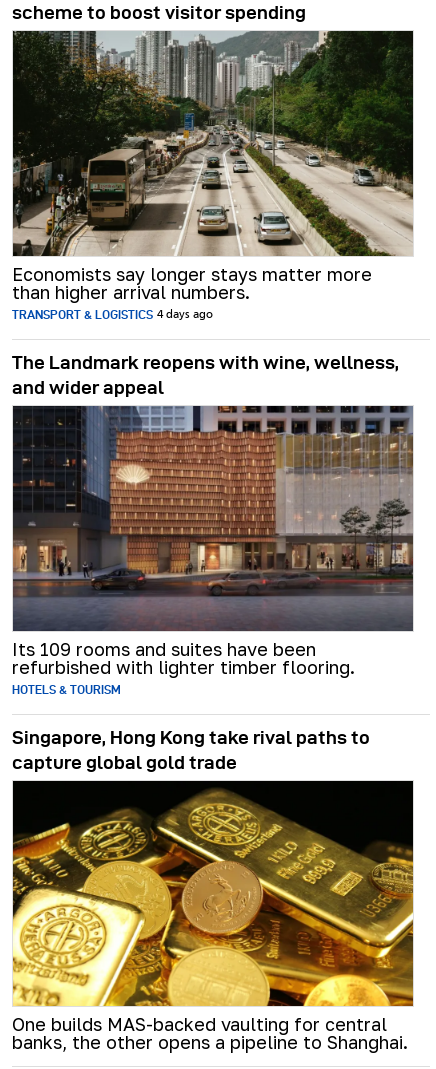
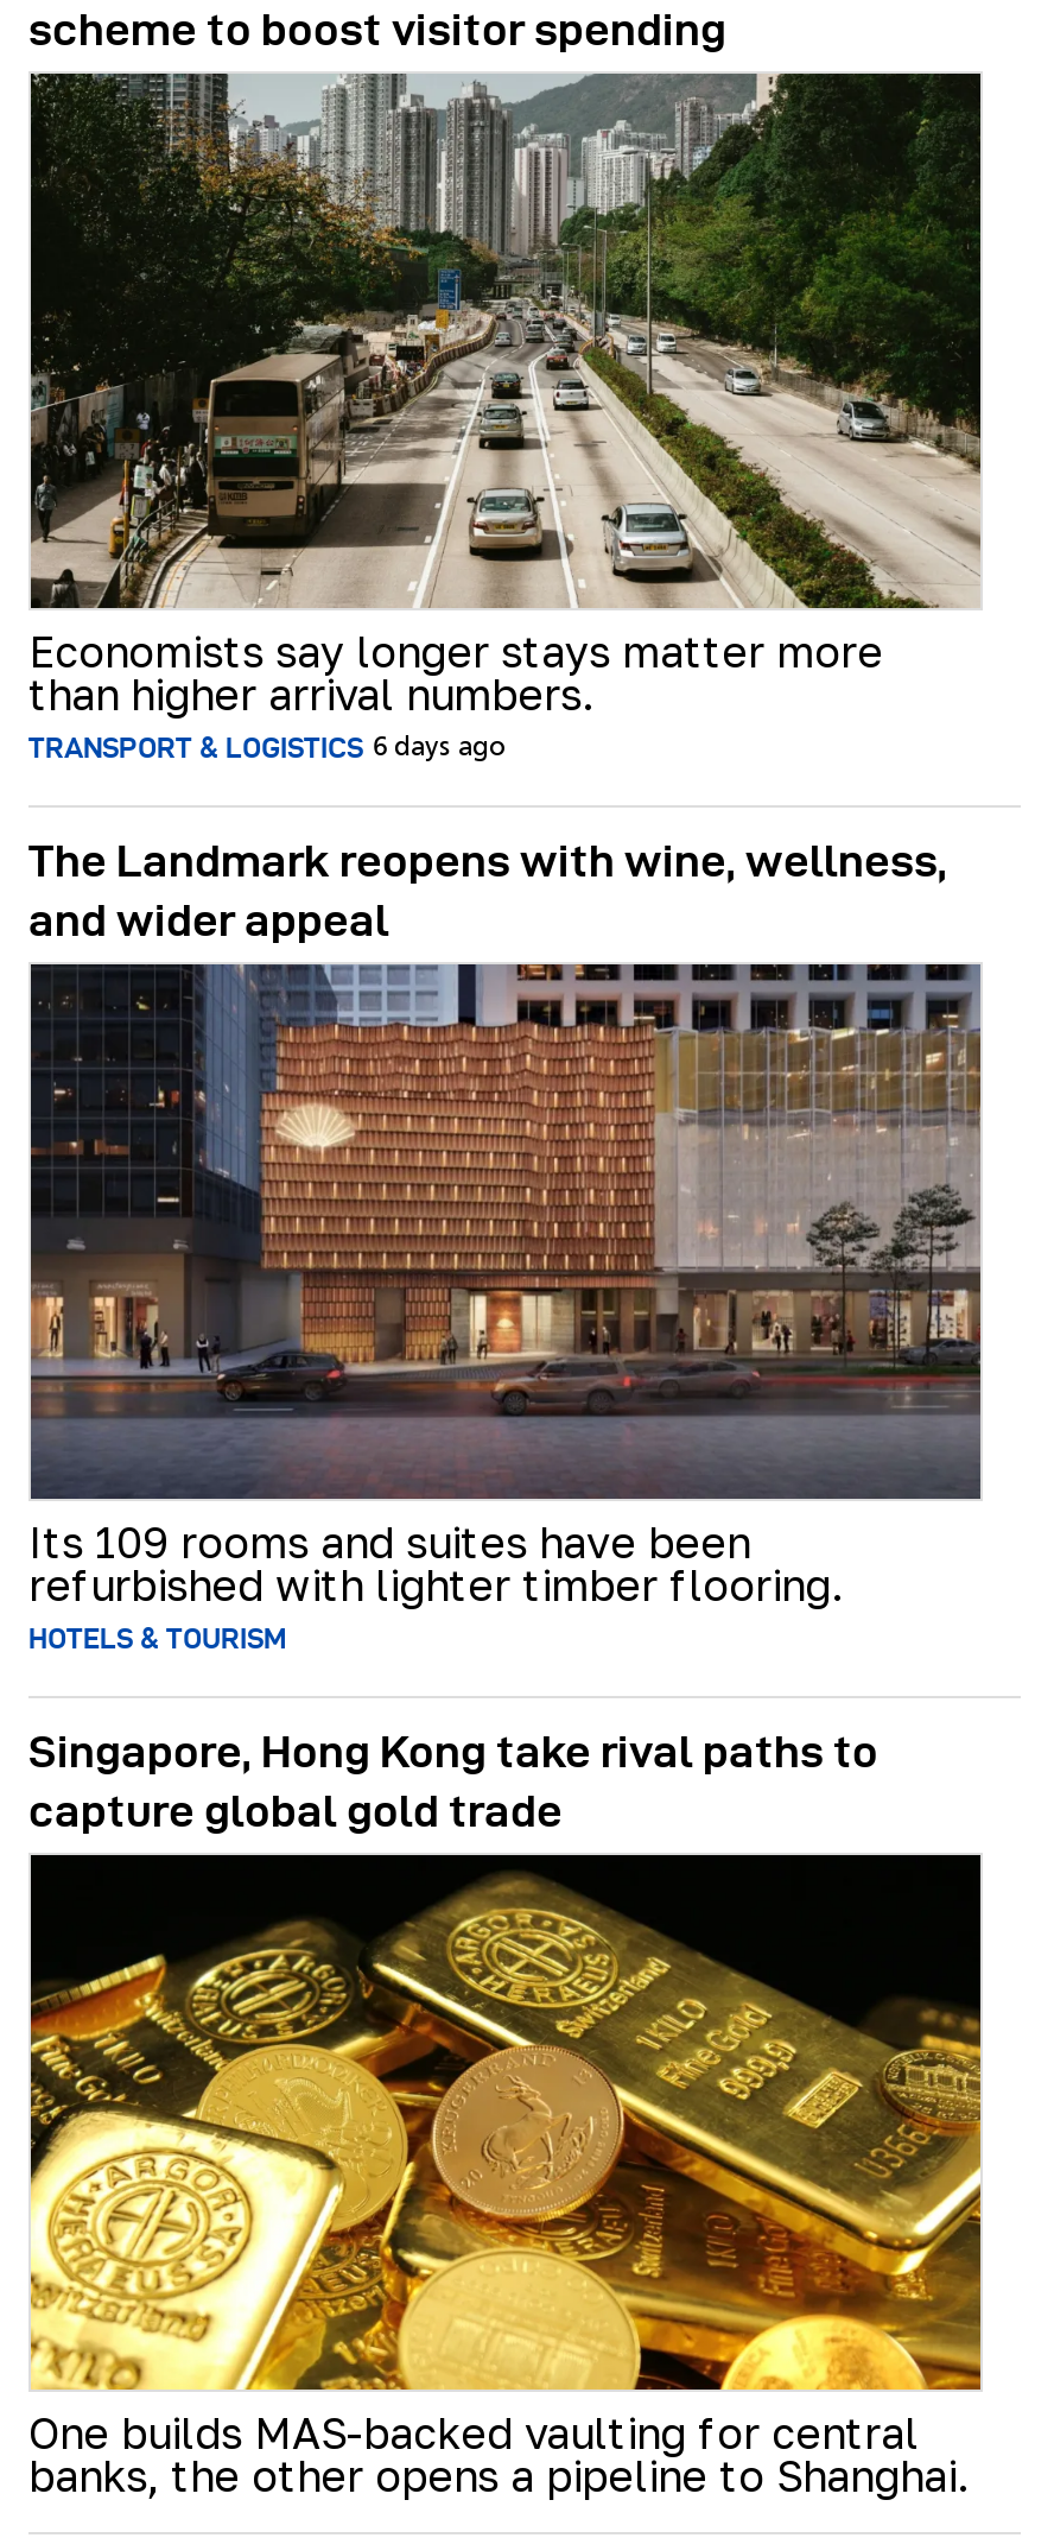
[12,308,213,321] TRANSPORT & LOGISTICS 4 days ago -> [28,732,506,763] TRANSPORT & LOGISTICS 6 days ago

